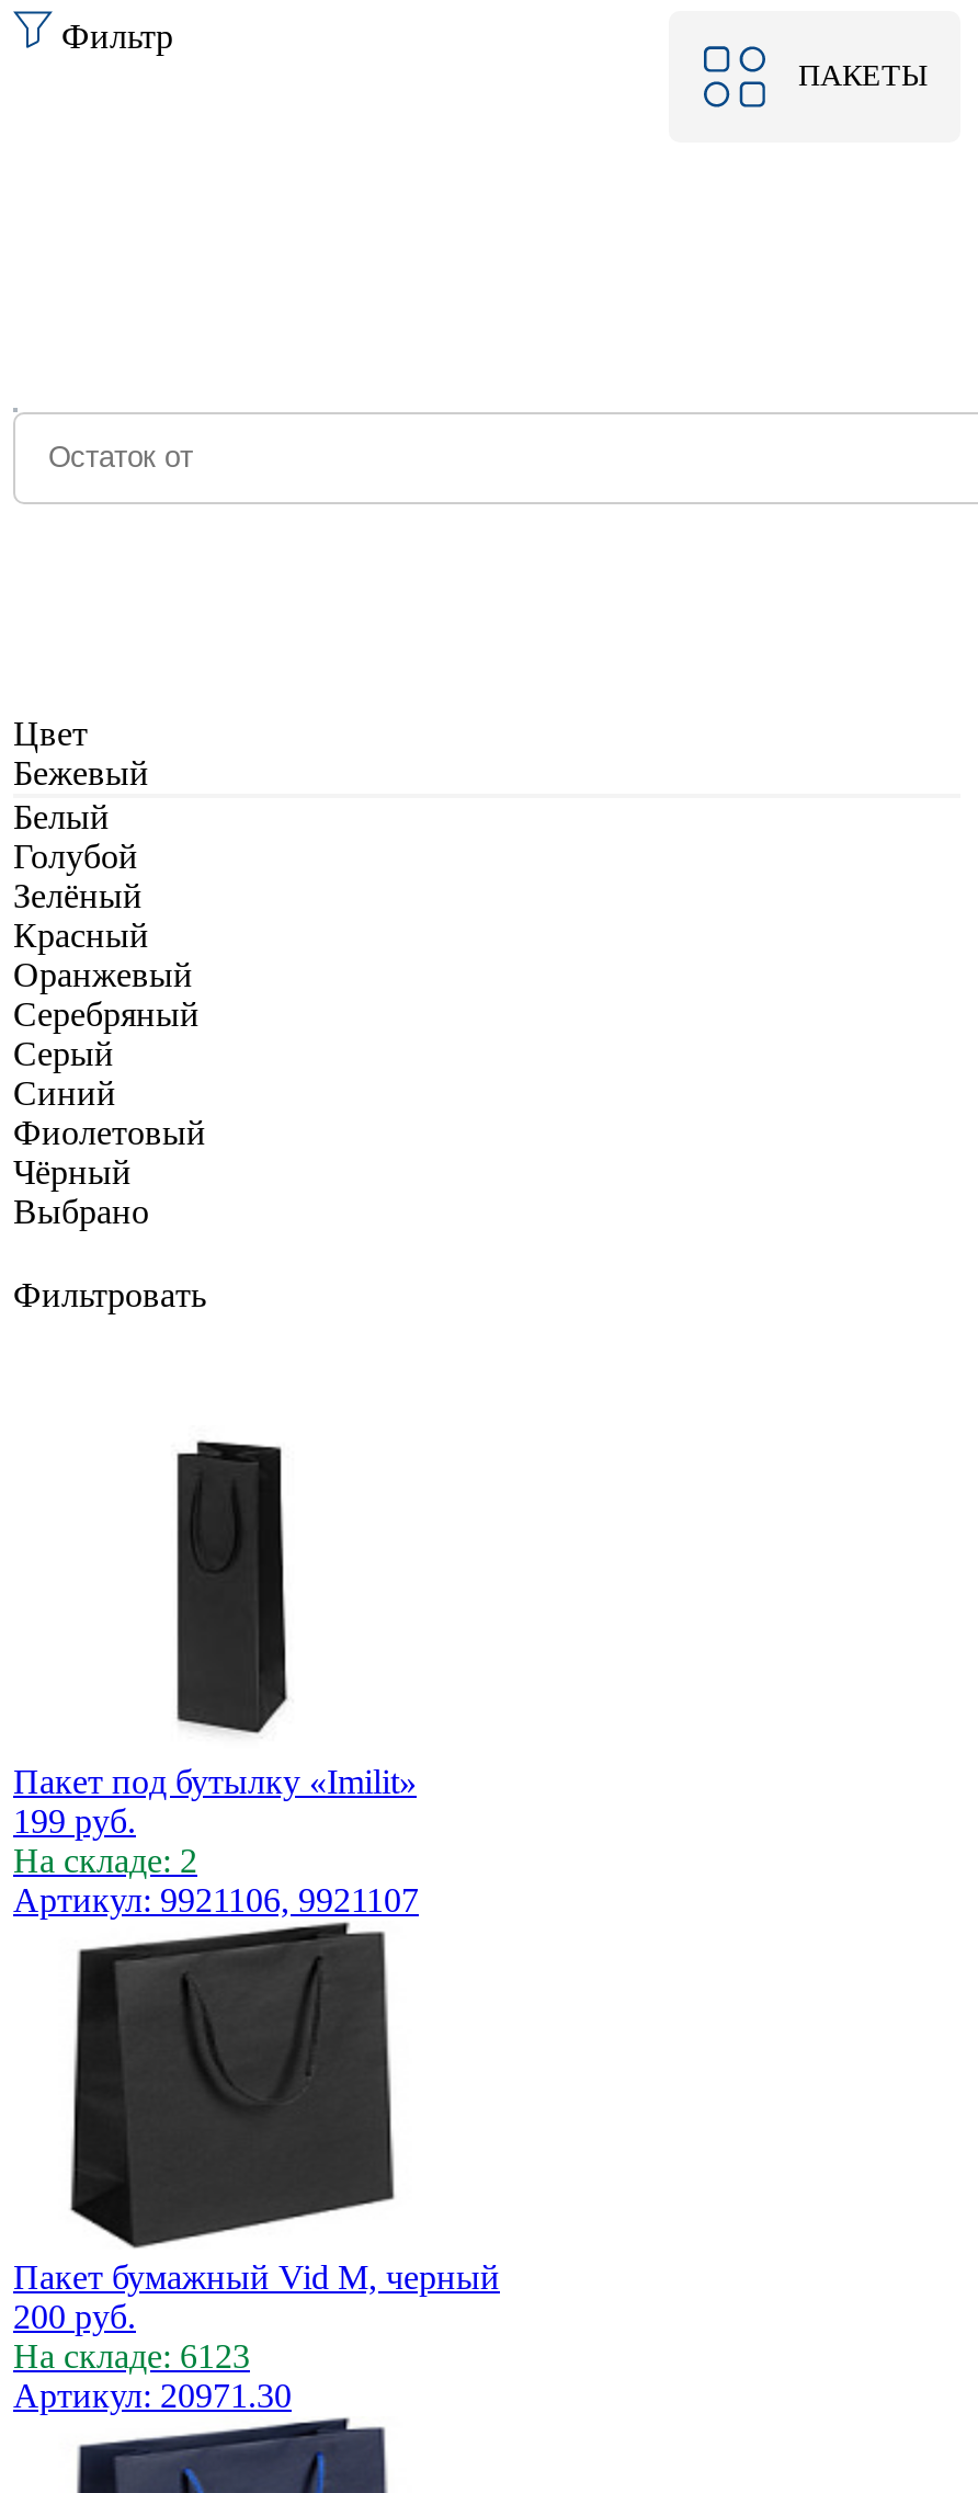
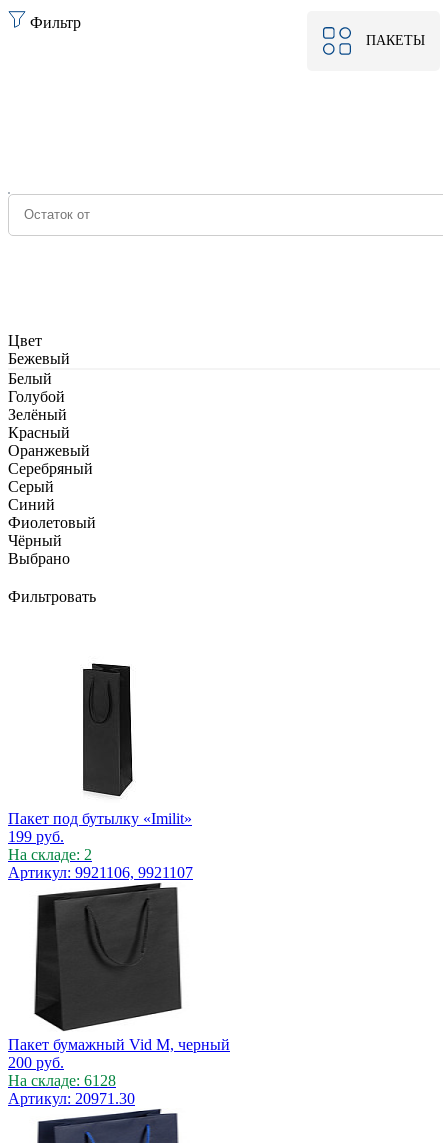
[13,2337,250,2374] На складе: 6123 -> [8,1072,116,1089] На складе: 6128

